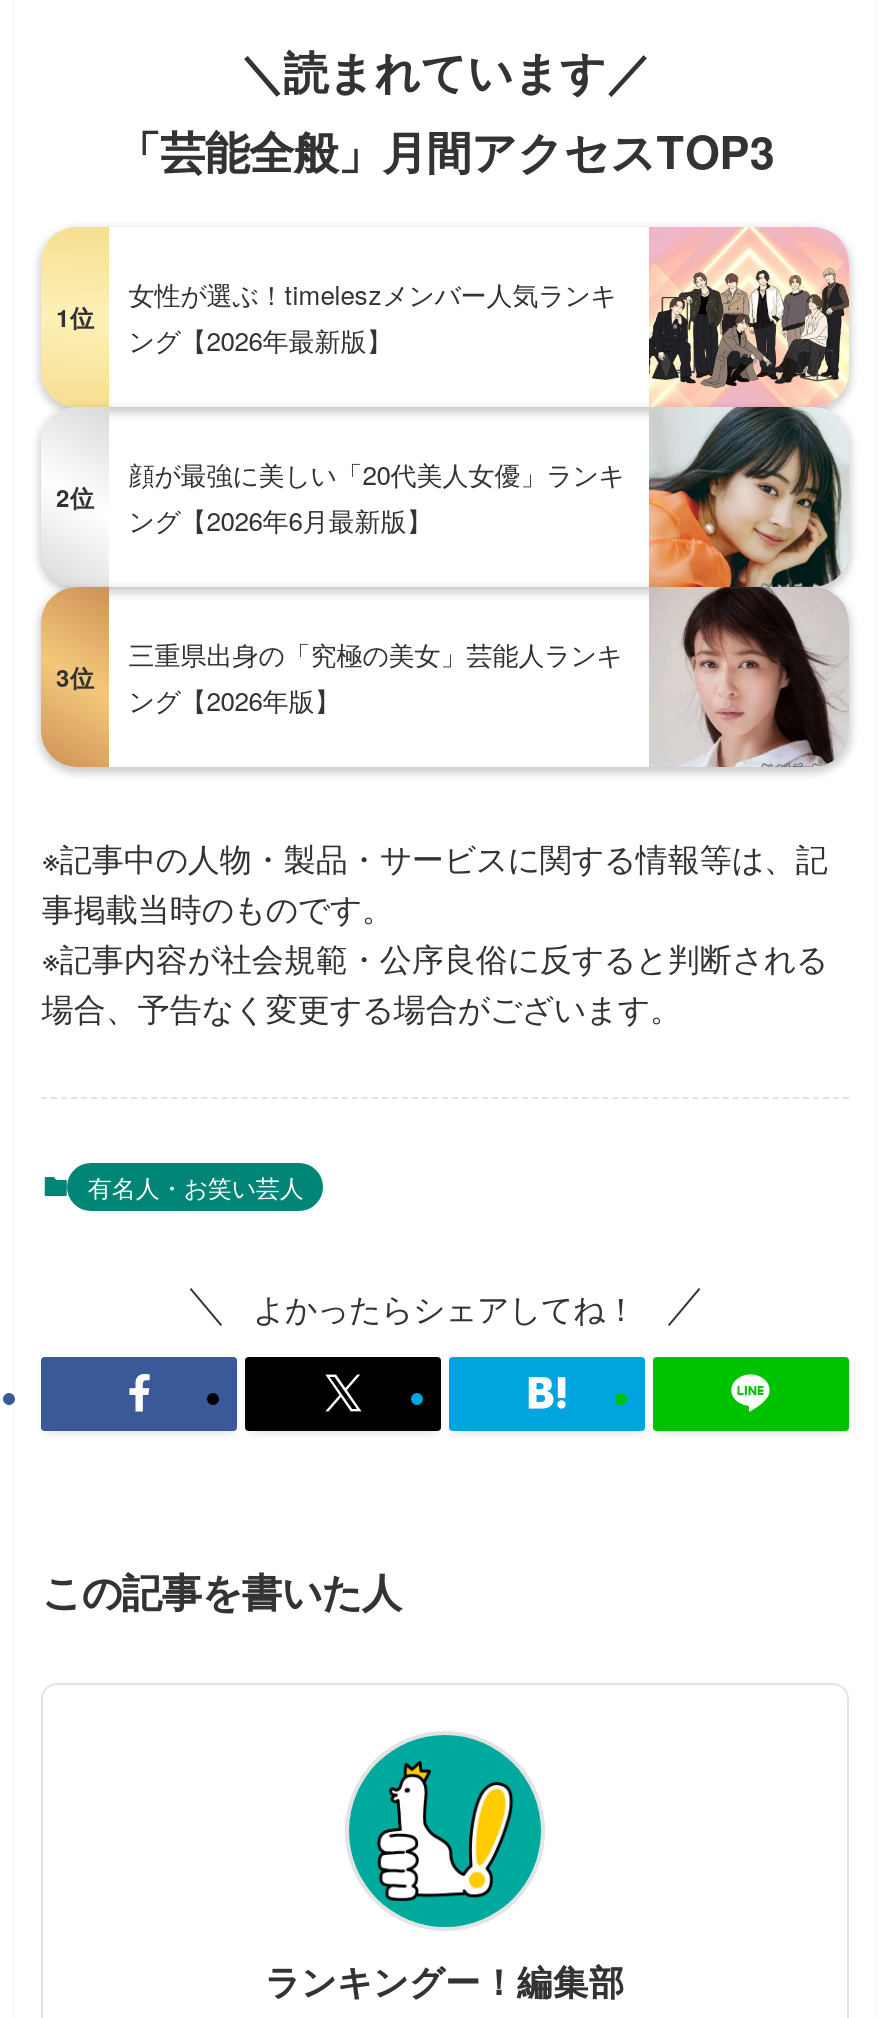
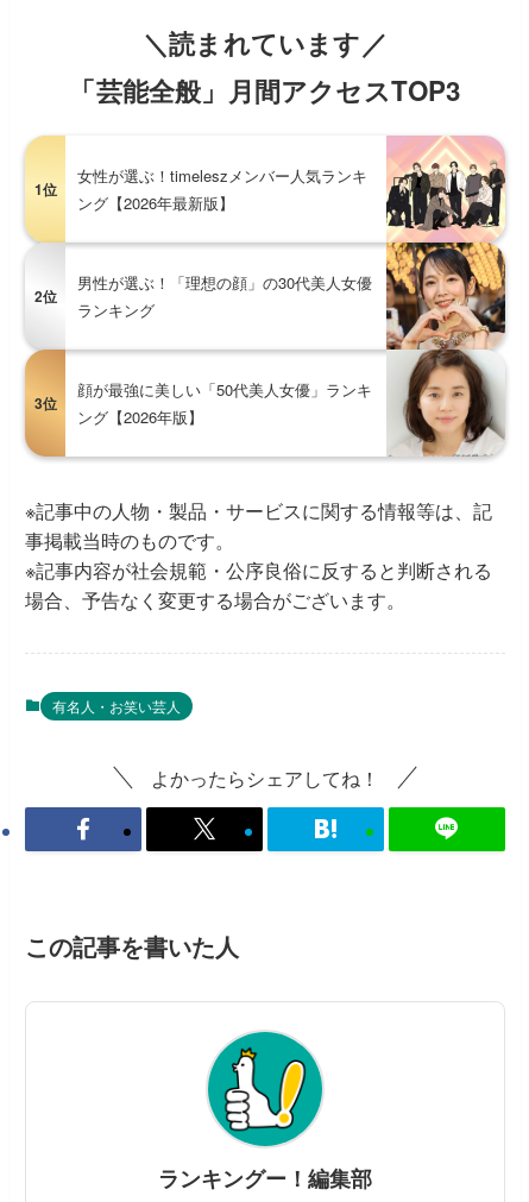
[128,405,849,767] [image] | 顔が最強に美しい「20代美人女優」ランキ | ング【2026年6月最新版】 -> [77,241,506,457] [image] | 男性が選ぶ！「理想の顔」の30代美人女優 | ランキング
[128,635,622,673] 三重県出身の「究極の美女」芸能人ランキ -> [77,378,372,401] 顔が最強に美しい「50代美人女優」ランキ

